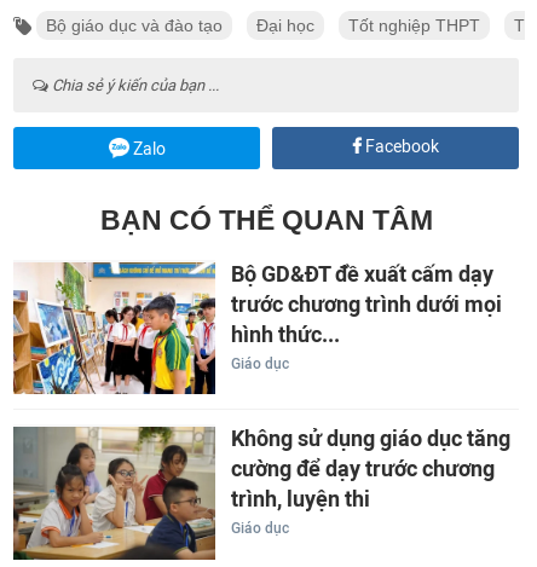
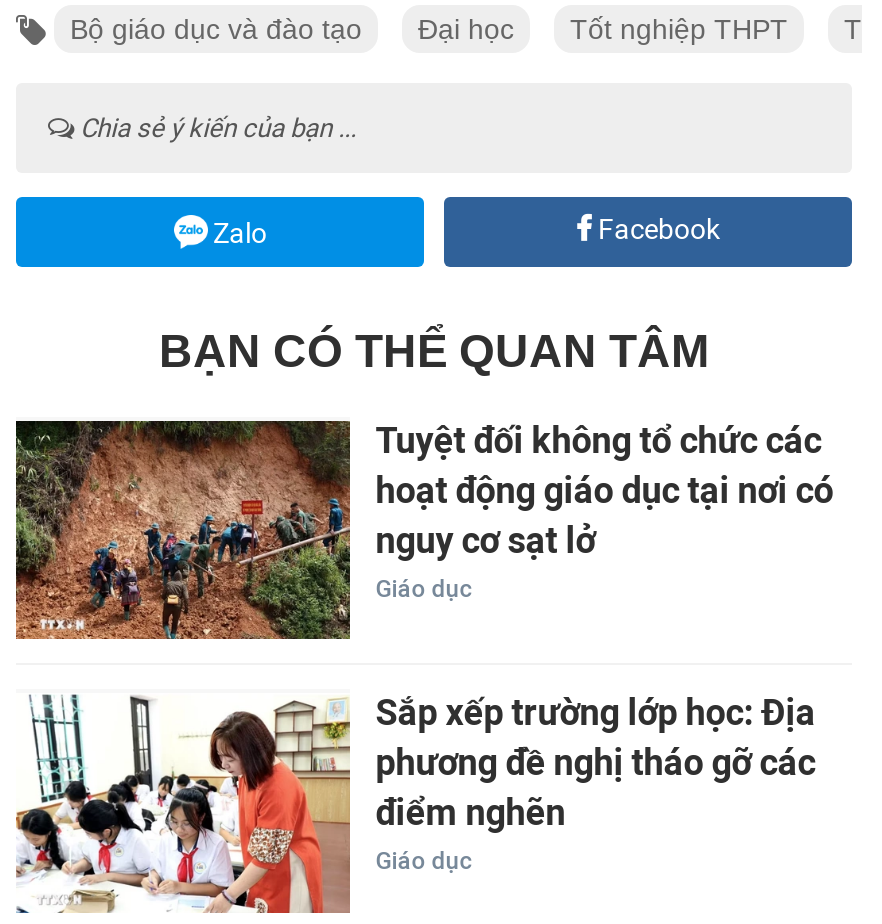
[12,261,502,395] [image] | Bộ GD&ĐT đề xuất cấm dạy | trước chương trình dưới mọi | hình thức... -> [14,419,833,641] [image] | Tuyệt đối không tổ chức các | hoạt động giáo dục tại nơi có | nguy cơ sạt lở
[12,426,510,561] [image] | Không sử dụng giáo dục tăng | cường để dạy trước chương | trình, luyện thi -> [16,692,815,915] [image] | Sắp xếp trường lớp học: Địa | phương đề nghị tháo gỡ các | điểm nghẽn

